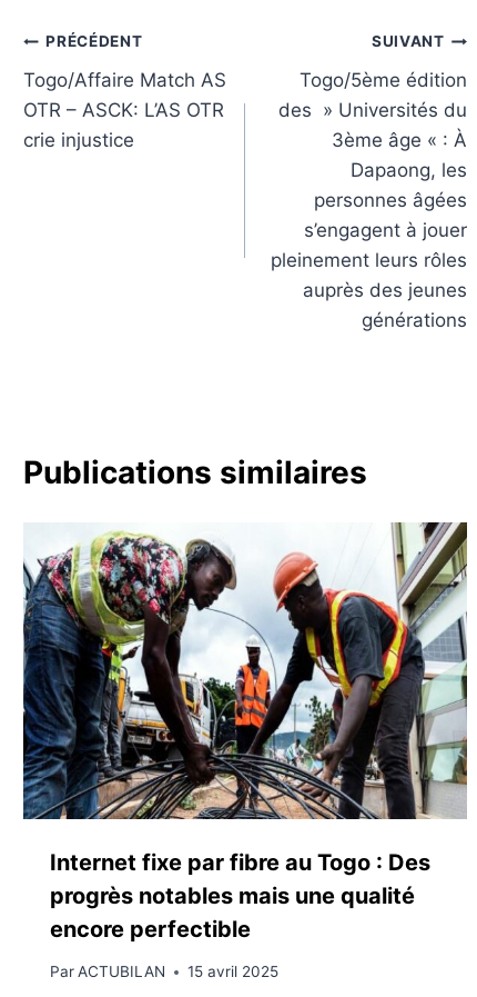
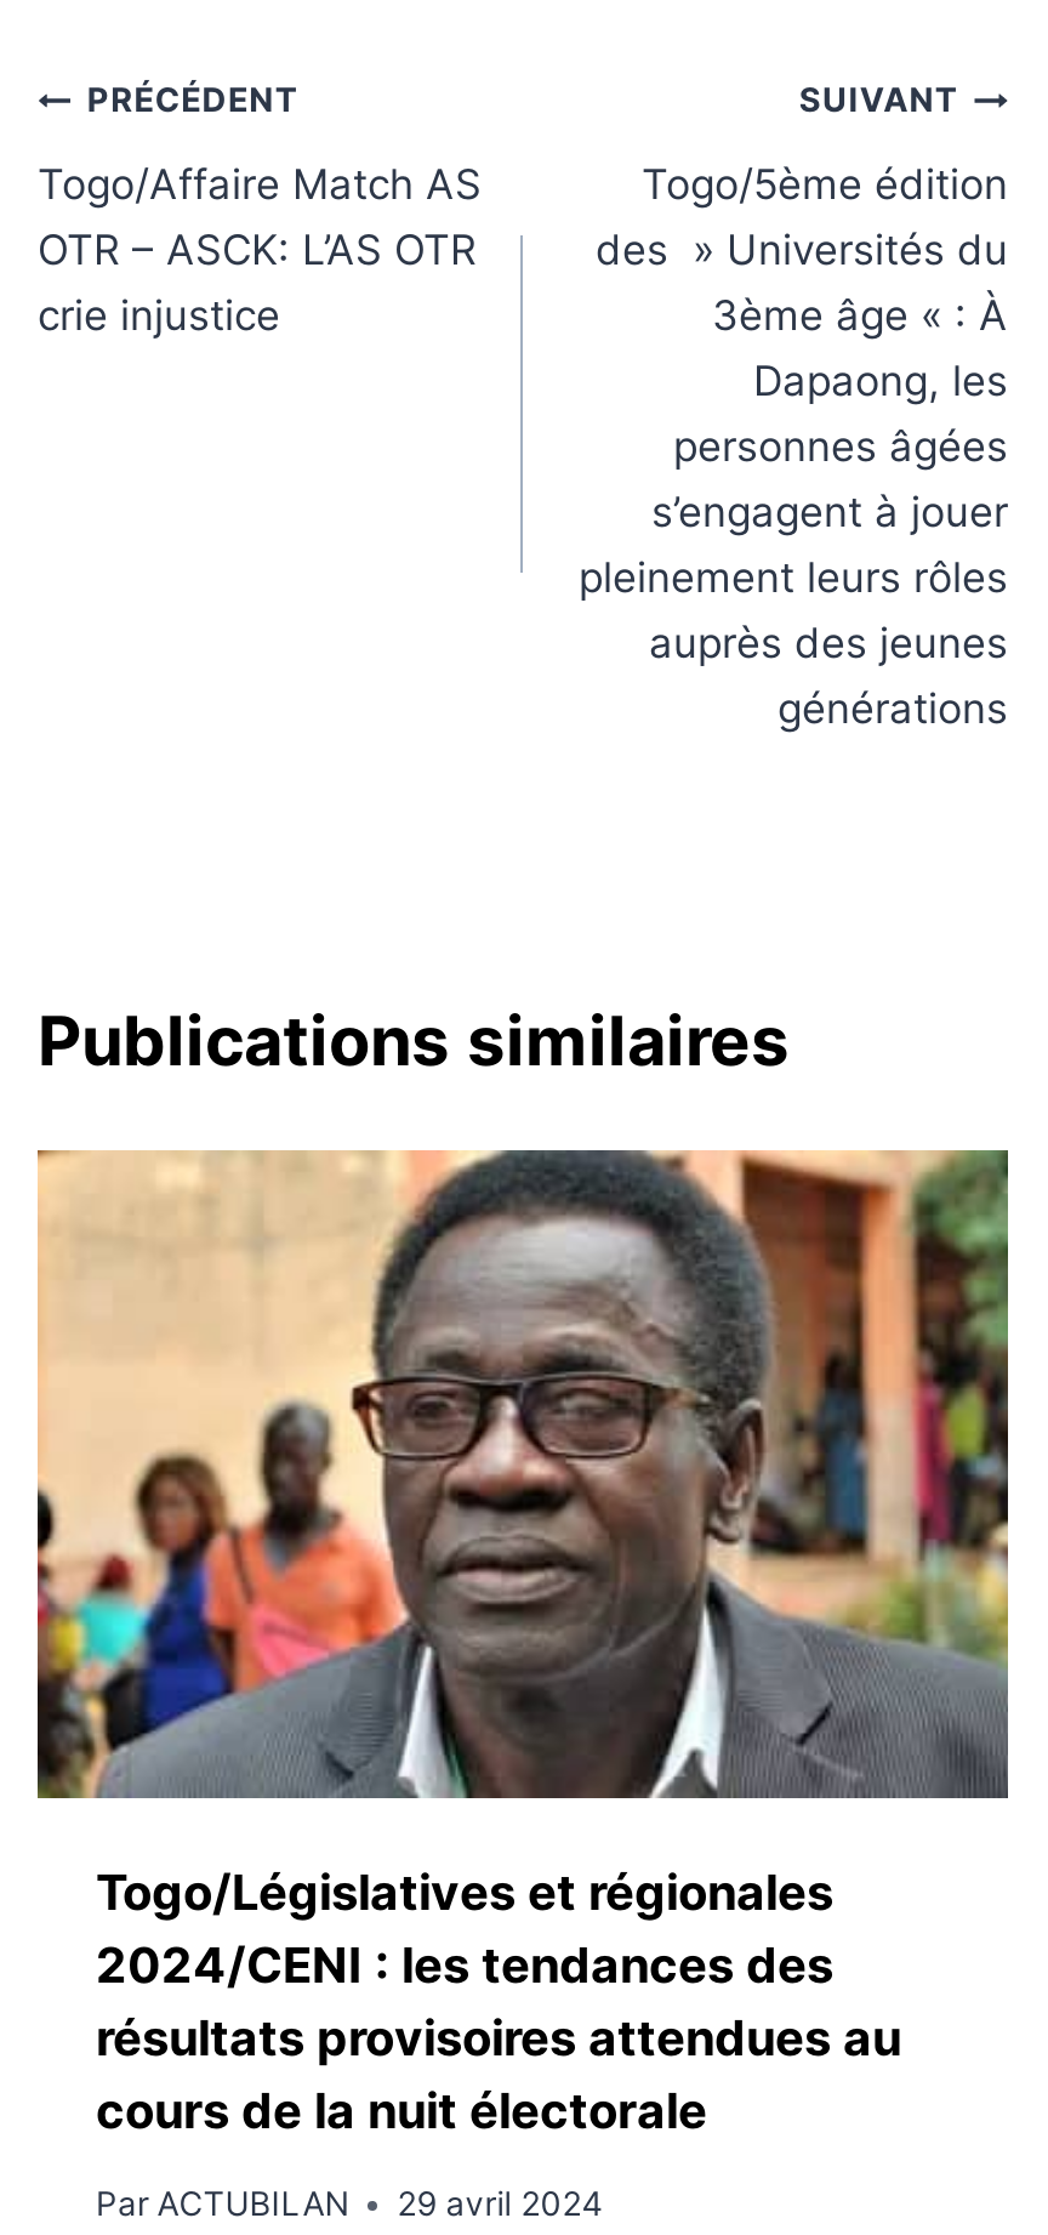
[22,521,467,942] [image] | Internet fixe par fibre au Togo : Des | progrès notables mais une qualité | encore perfectible -> [35,1148,1010,2139] [image] | Togo/Législatives et régionales | 2024/CENI : les tendances des | résultats provisoires attendues au | cours de la nuit électorale
[50,963,279,981] Par ACTUBILAN 15 avril 2025 -> [96,2185,603,2223] Par ACTUBILAN 29 avril 2024

